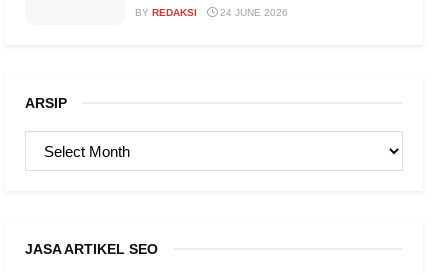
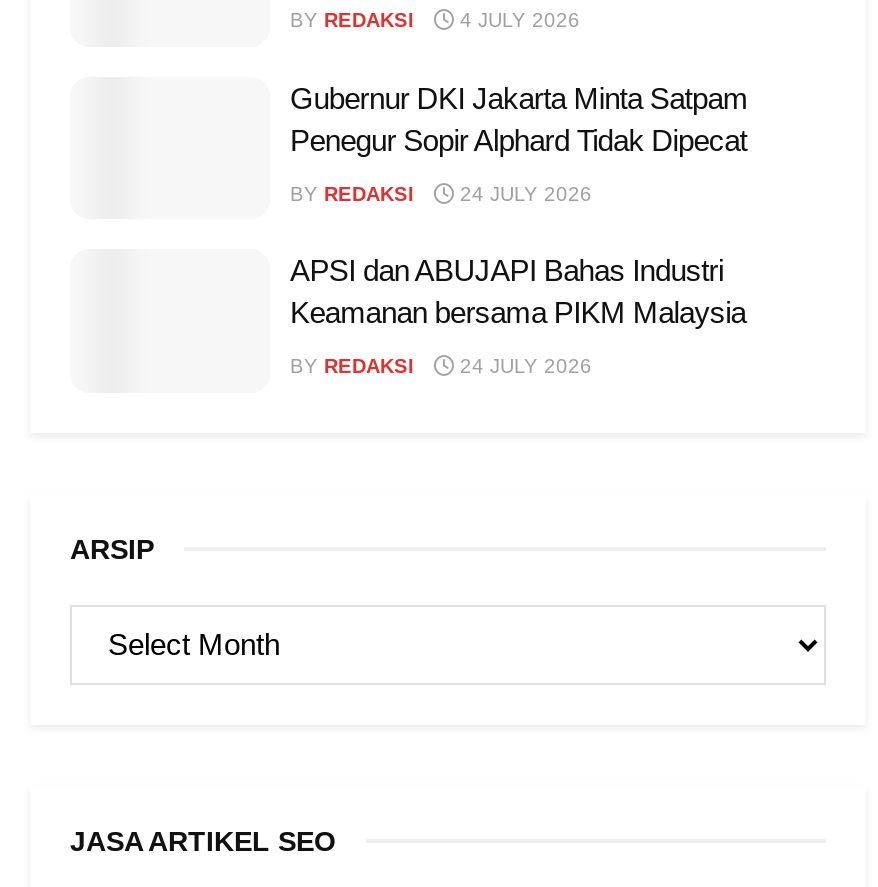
[217,7,288,18] 24 JUNE 2026 -> [290,10,753,378] 4 JULY 2026 | Gubernur DKI Jakarta Minta Satpam | Penegur Sopir Alphard Tidak Dipecat | BY REDAKSI | 24 JULY 2026 | APSI dan ABUJAPI Bahas Industri | Keamanan bersama PIKM Malaysia | BY REDAKSI | 24 JULY 2026

